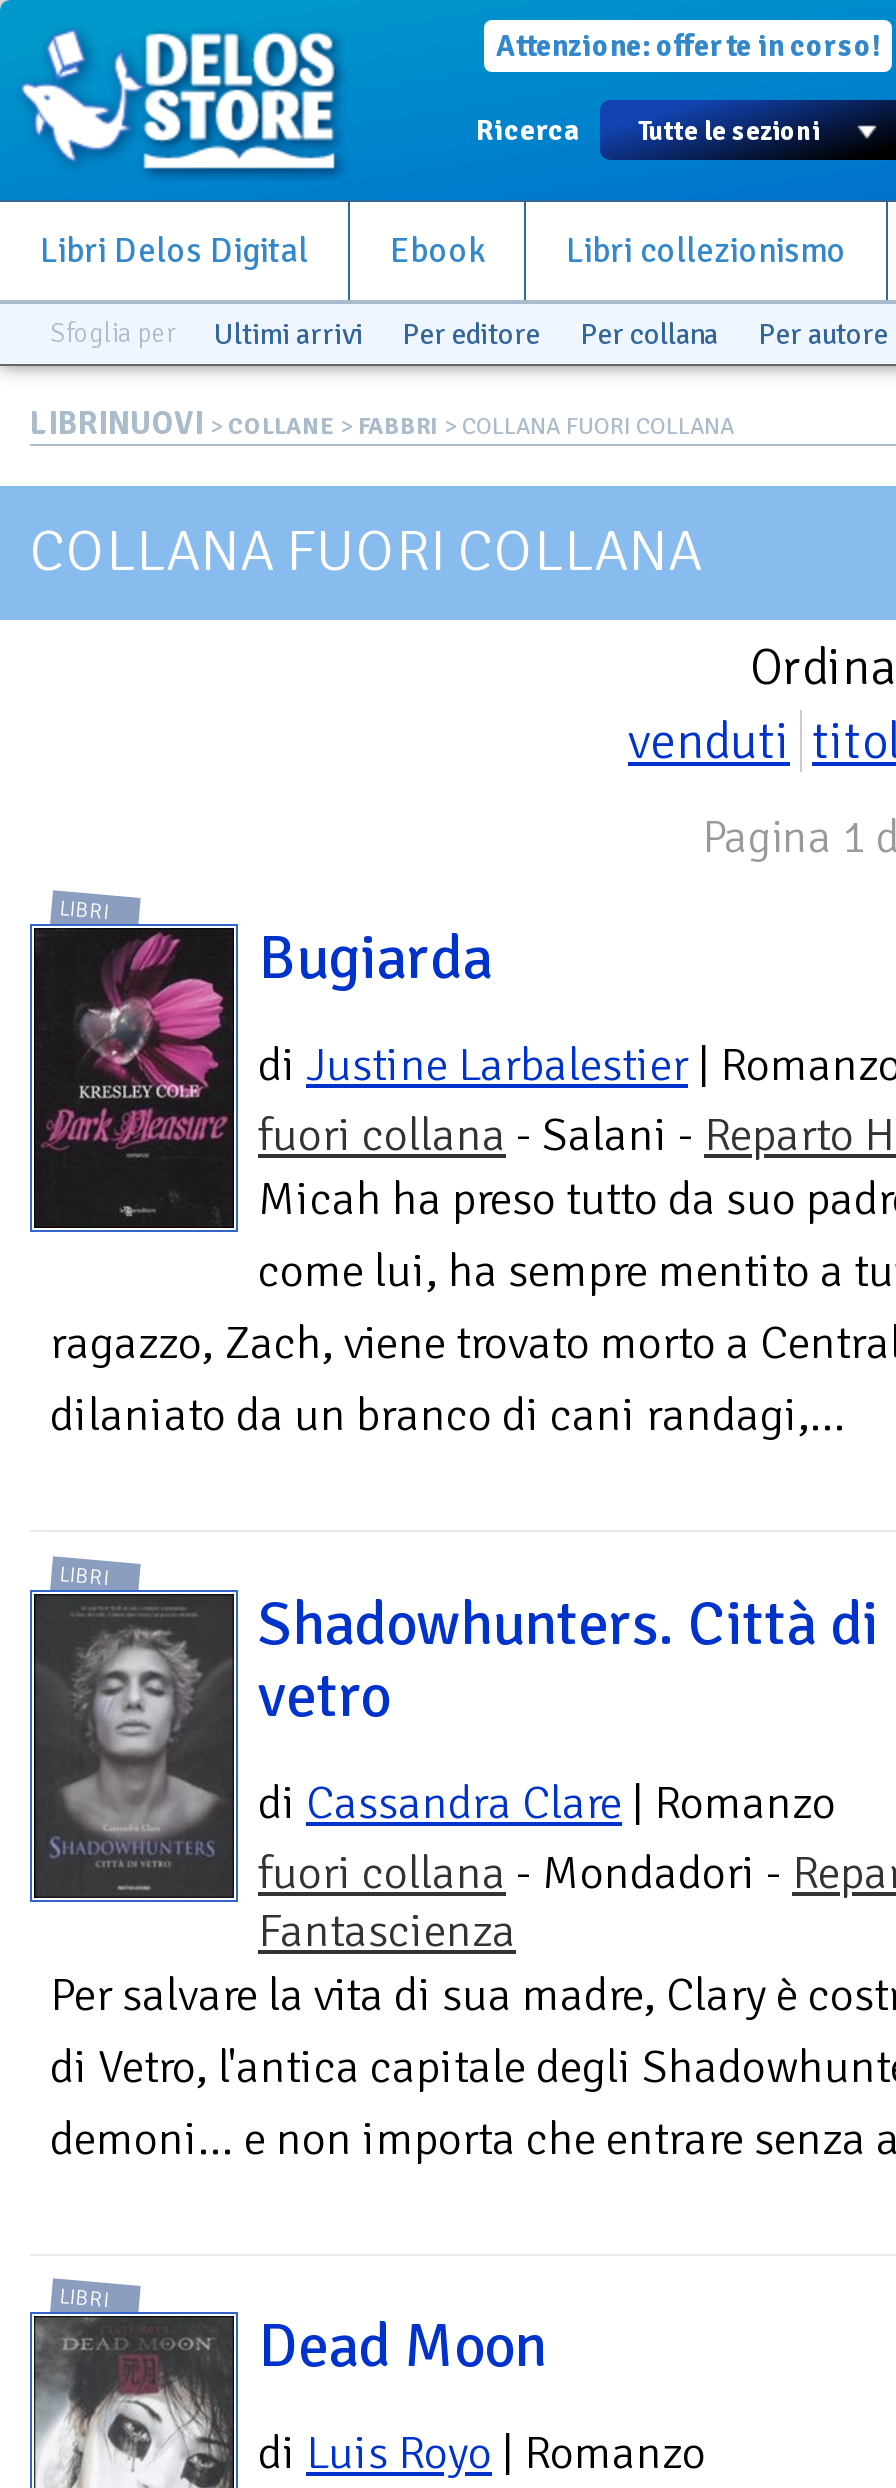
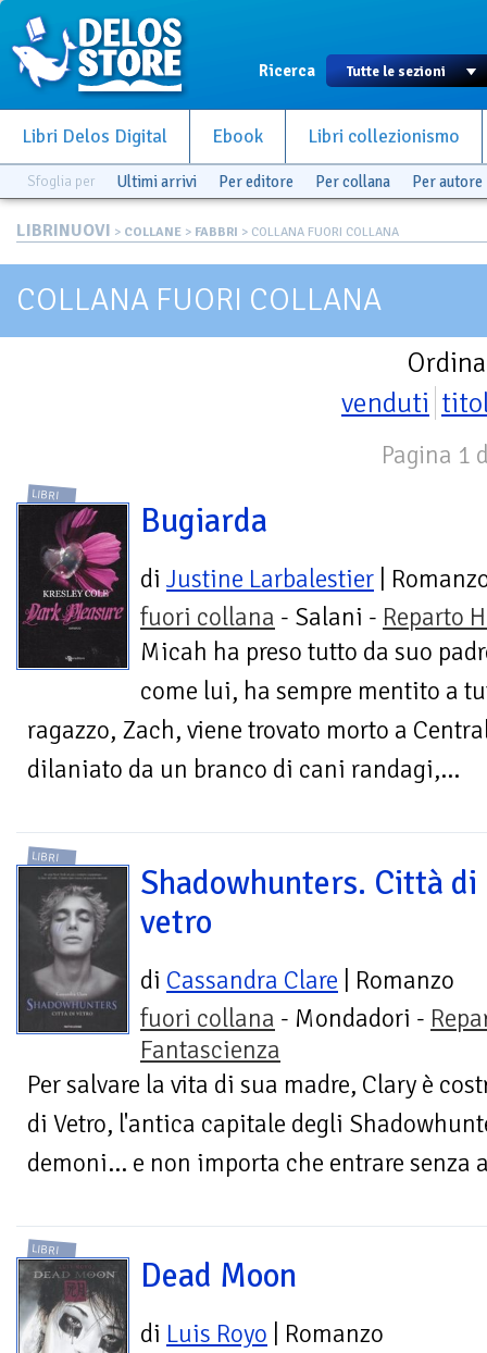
[496,28,880,64] Attenzione: offerte in corso! -> none

